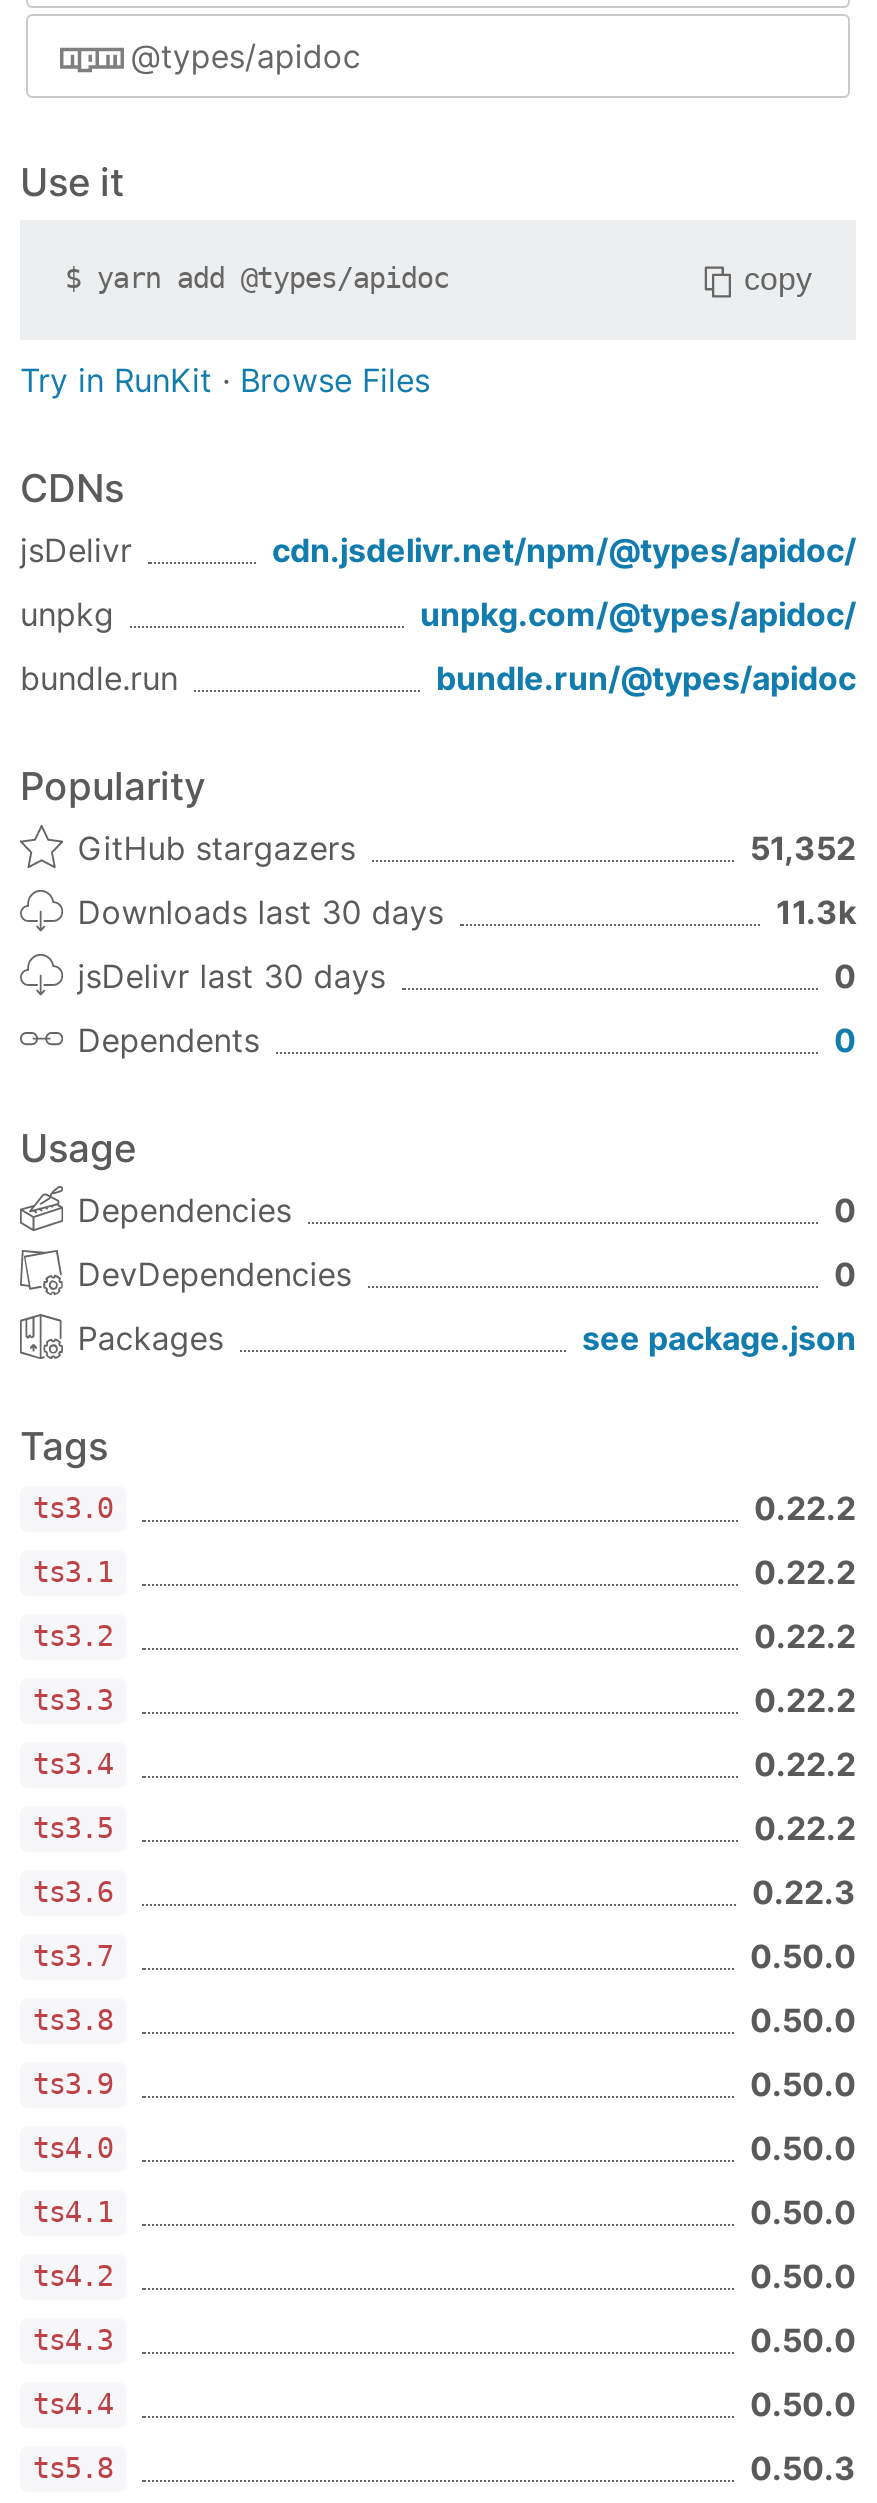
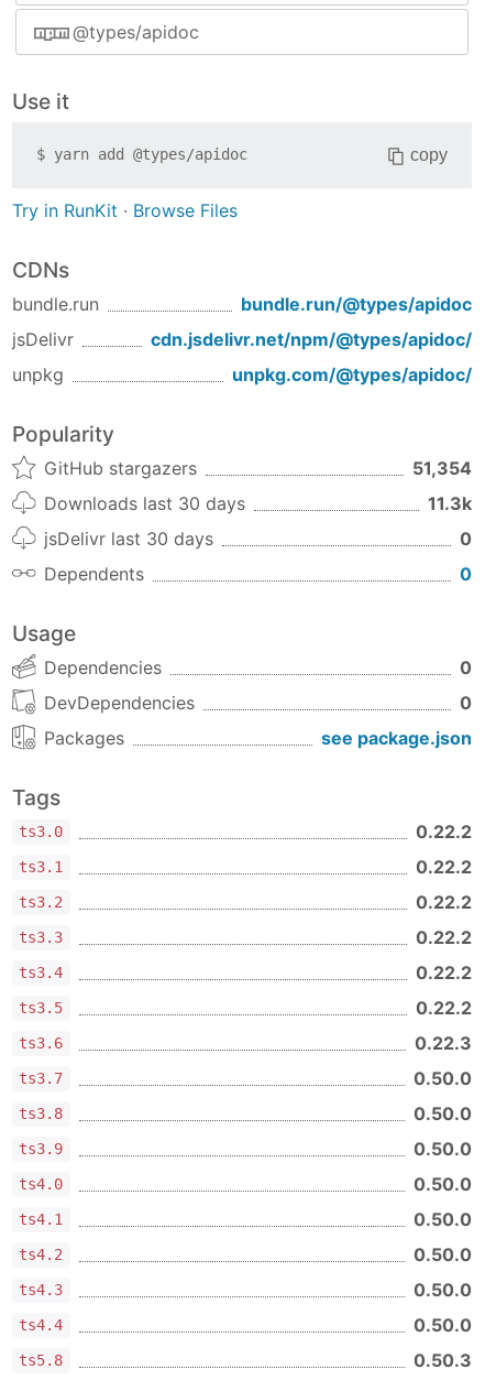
moved [20,529,856,633] -> [12,328,472,385]: jsDelivr | cdn.jsdelivr.net/npm/@types/apidoc/ | unpkg | unpkg.com/@types/apidoc/
moved [20,657,856,697] -> [12,292,472,314]: bundle.run | bundle.run/@types/apidoc
[750,827,856,867] 51,352 -> [412,457,472,479] 51,354

